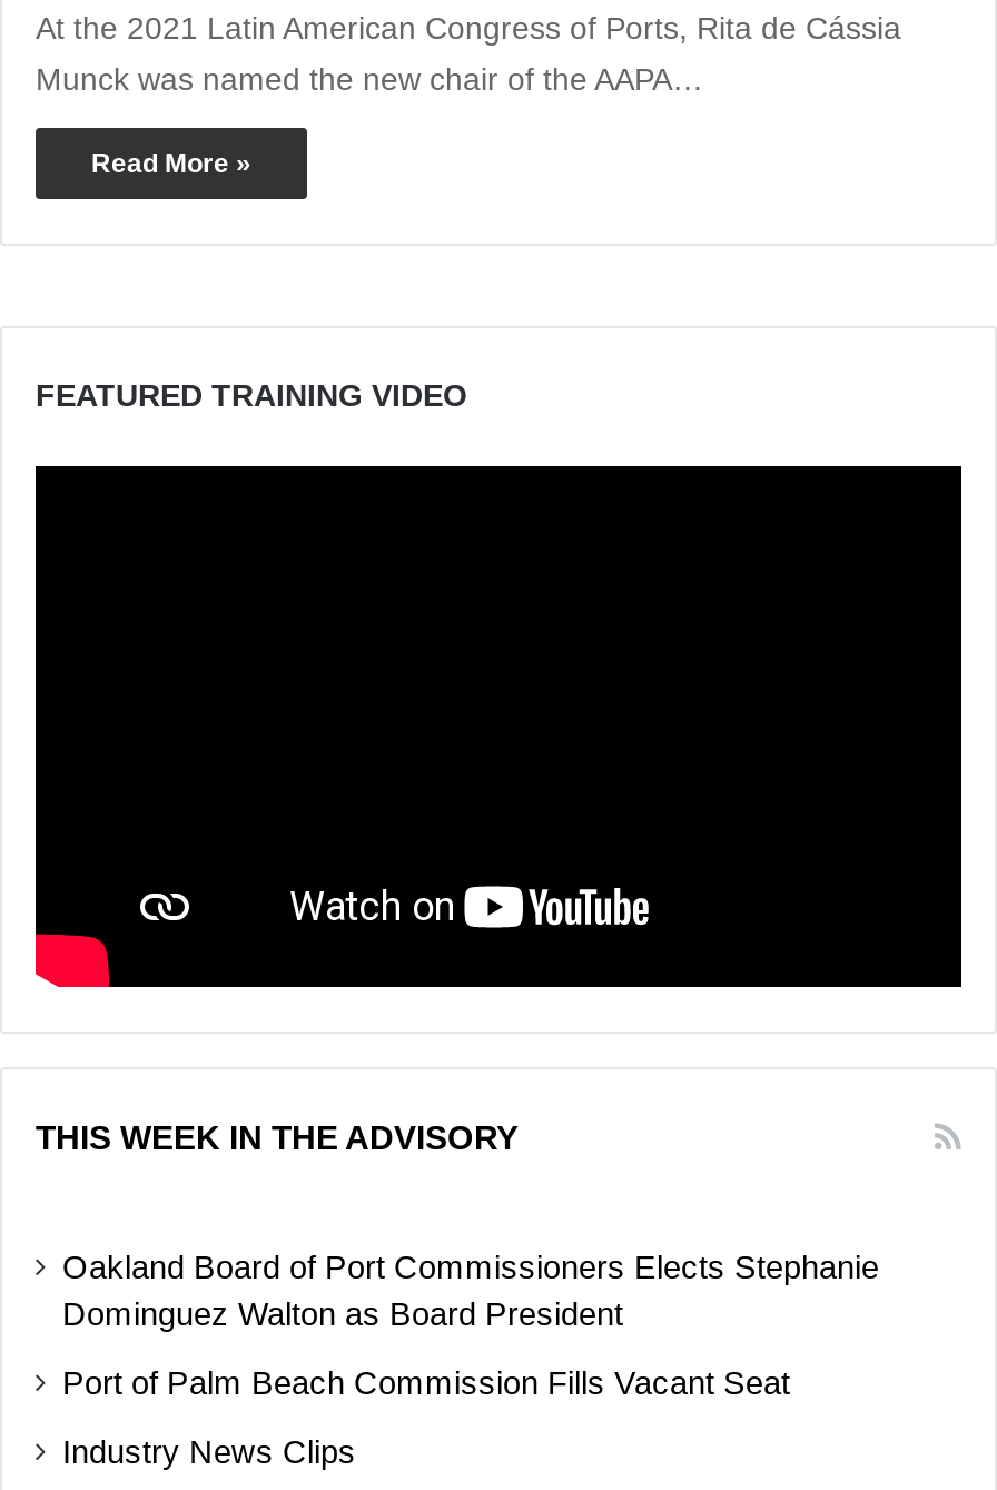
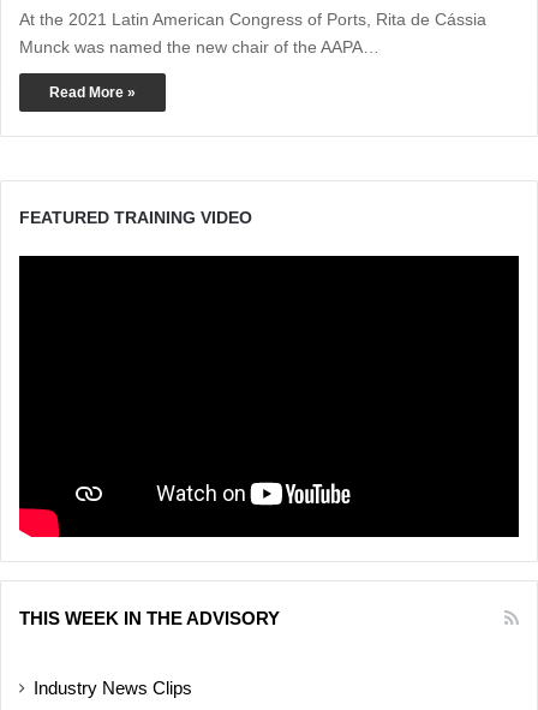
[62,1250,879,1402] Oakland Board of Port Commissioners Elects Stephanie | Dominguez Walton as Board President | Port of Palm Beach Commission Fills Vacant Seat -> none

